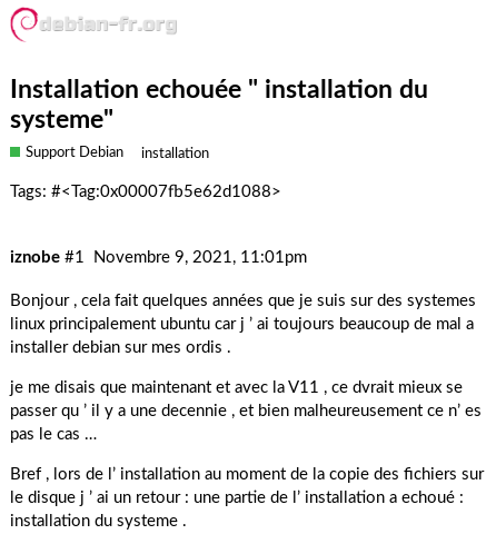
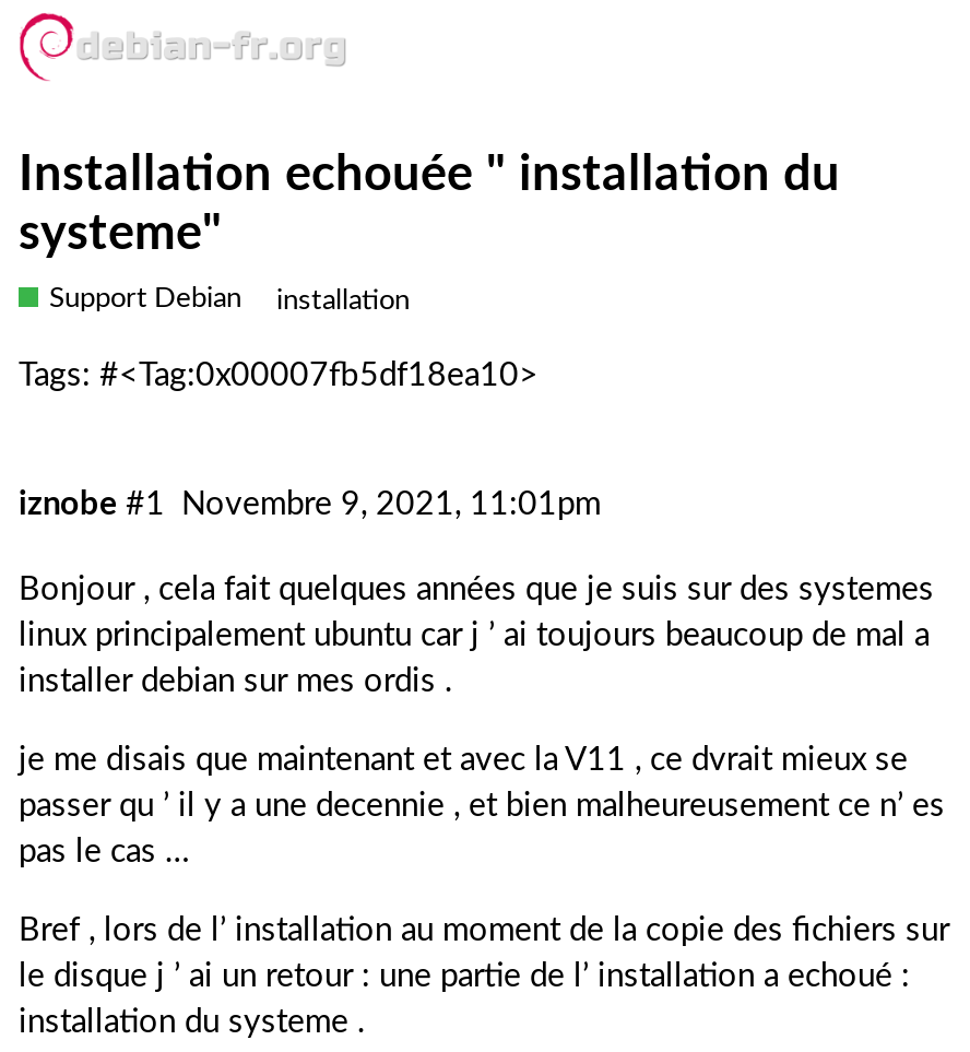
[10,184,281,200] Tags: #<Tag:0x00007fb5e62d1088> -> [19,360,539,392] Tags: #<Tag:0x00007fb5df18ea10>

